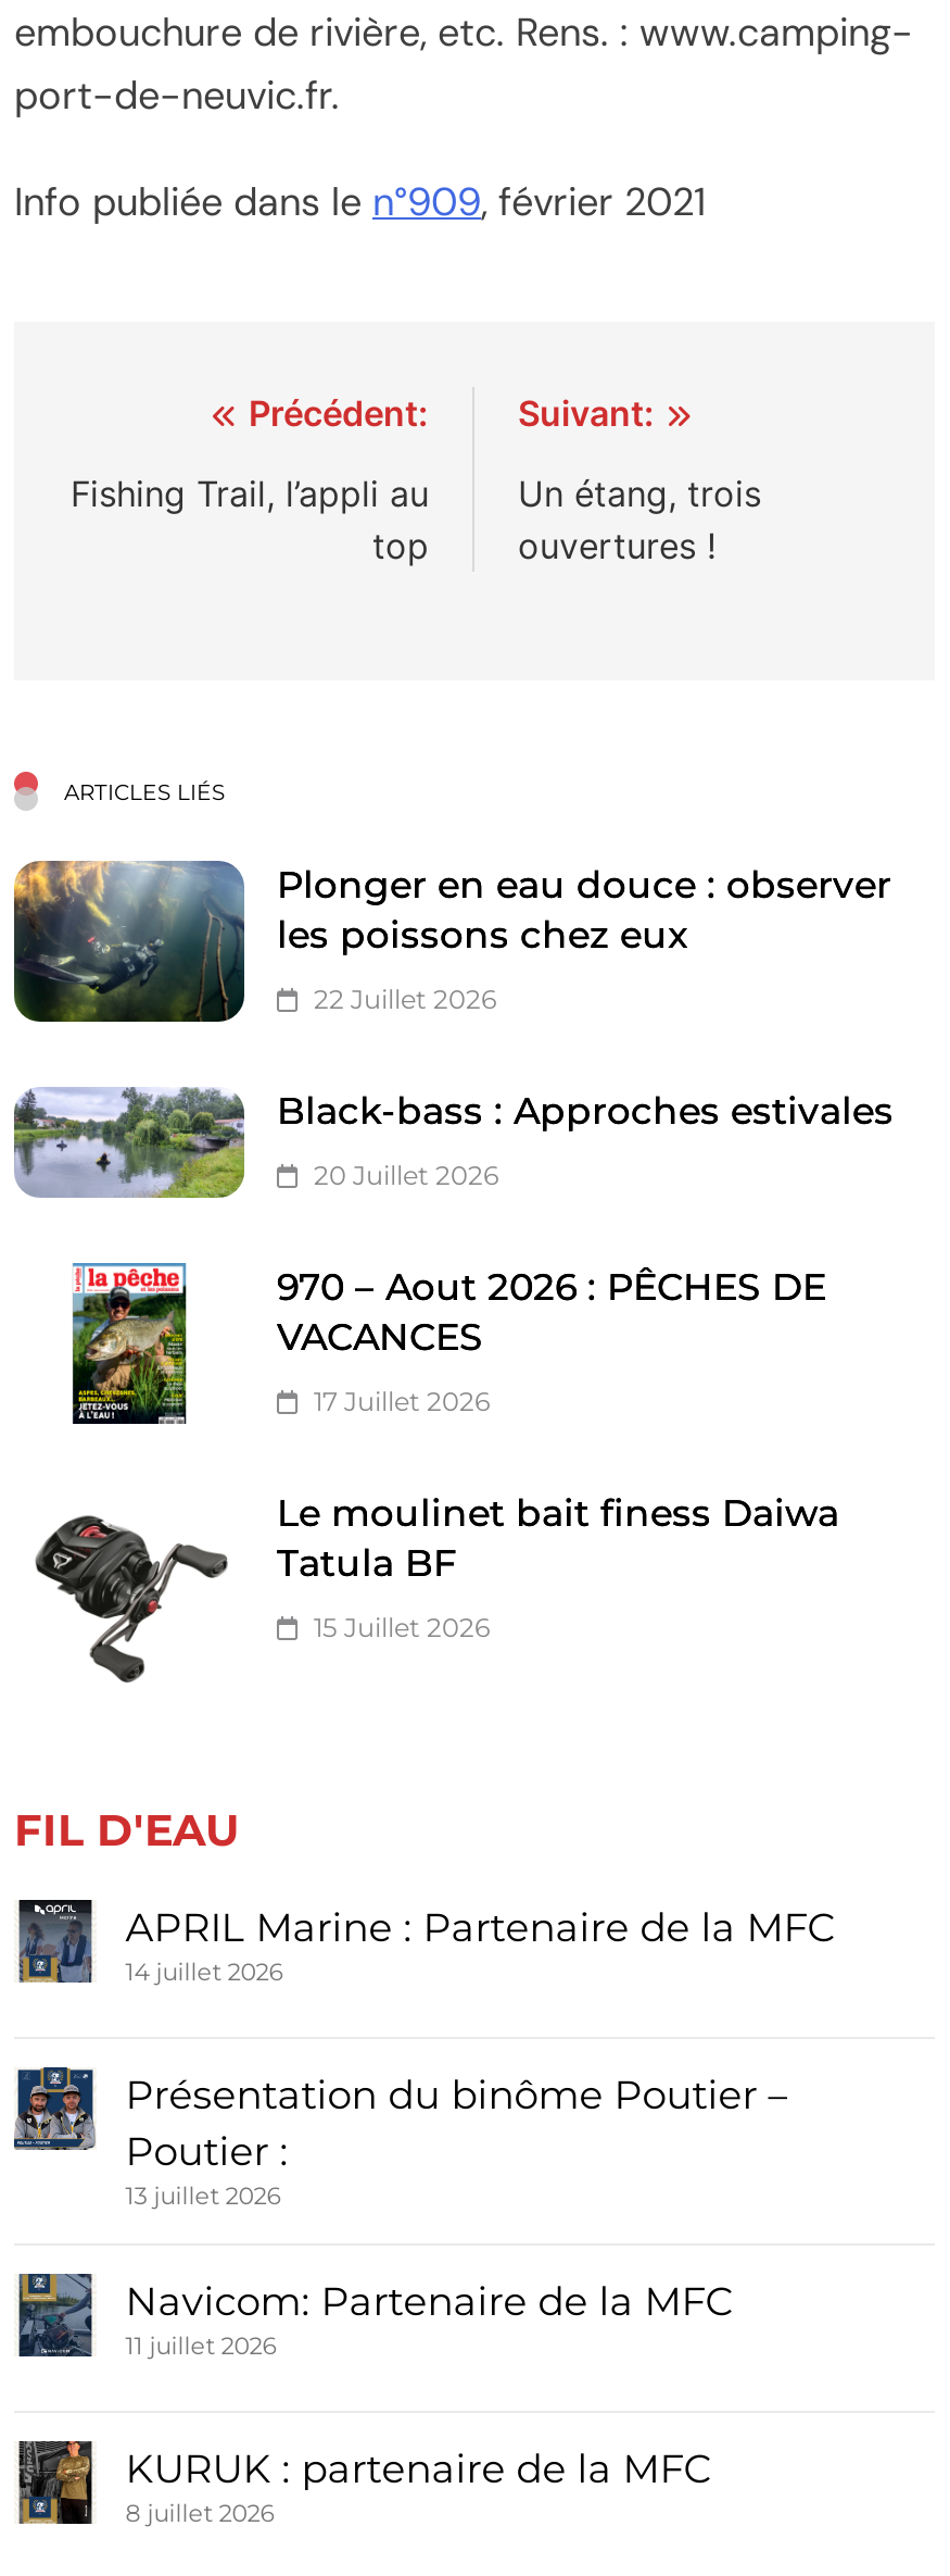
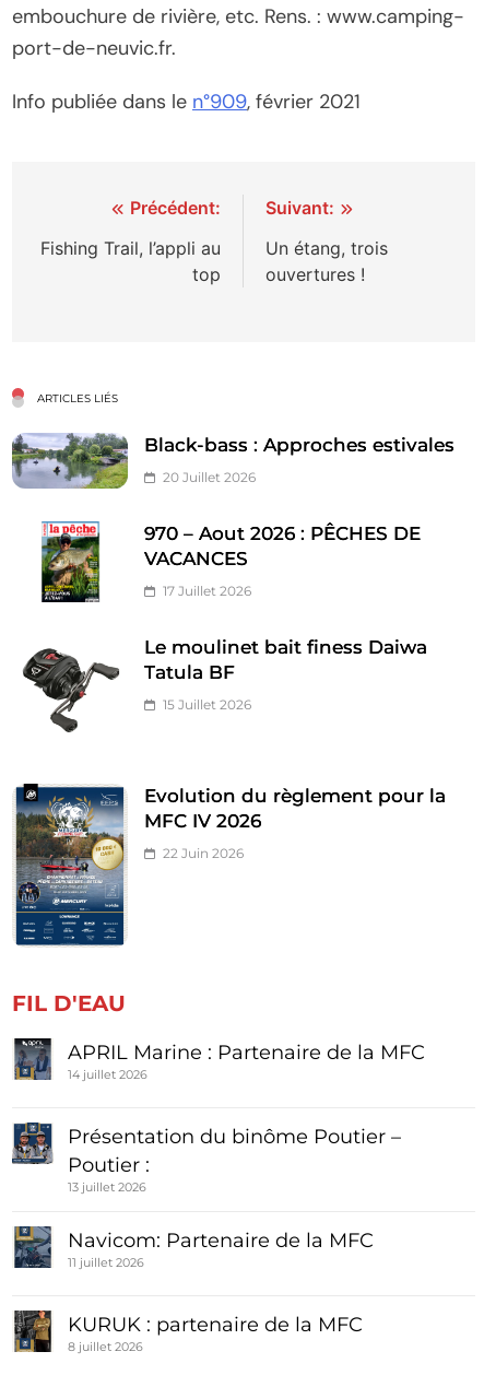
[12,859,891,1024] [image] | Plonger en eau douce : observer | les poissons chez eux | 22 Juillet 2026 -> none
moved [10,1085,894,1644] -> [10,432,455,713]: [image] | Black-bass : Approches estivales | 20 Juillet 2026 | ... | Tatula BF | 15 Juillet 2026
none -> [13,783,446,947] [image] | Evolution du règlement pour la | MFC IV 2026 | 22 Juin 2026

